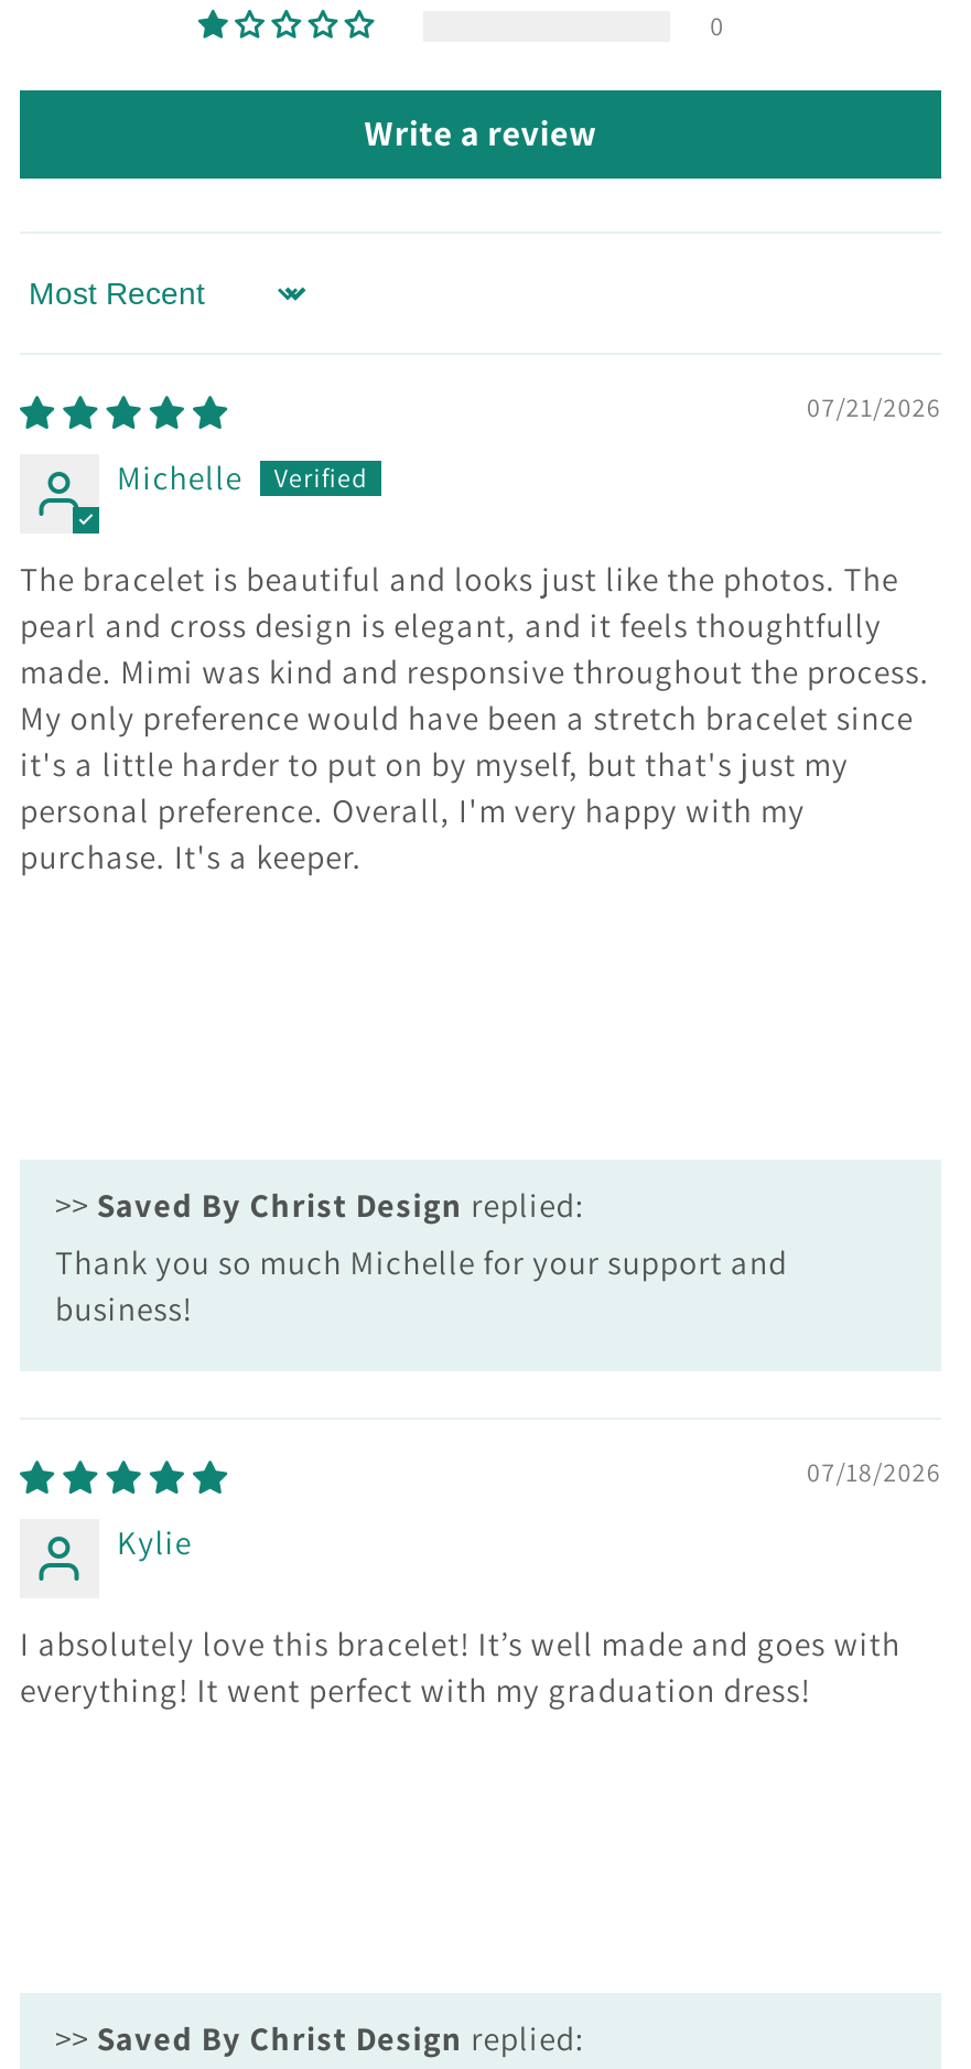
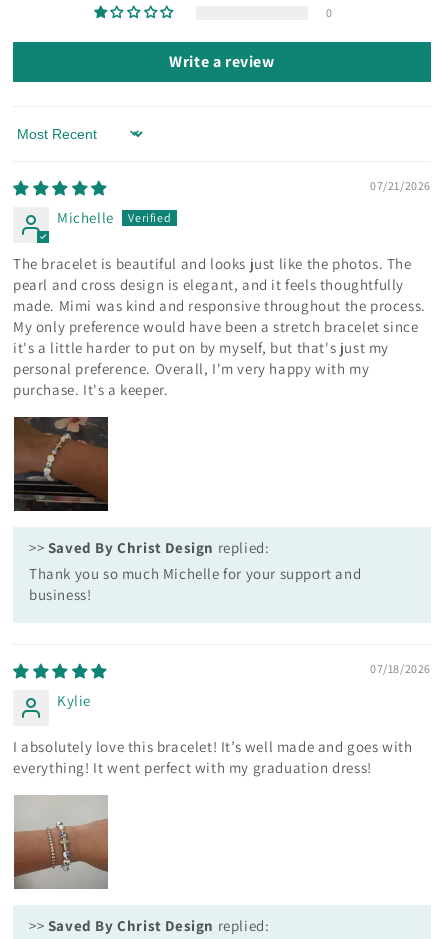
none -> [13,416,109,512] [image]
none -> [13,795,109,890] [image]

